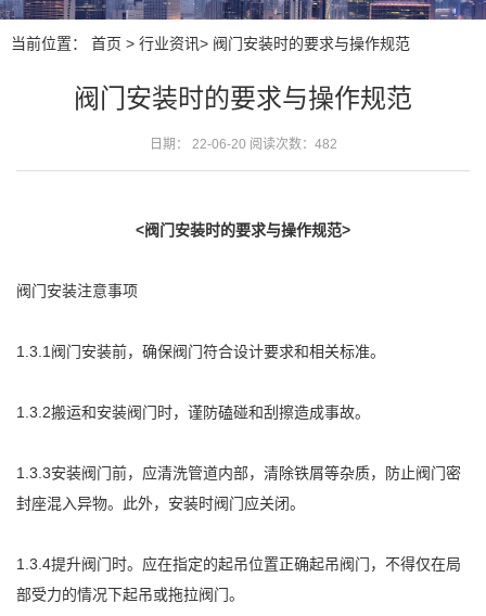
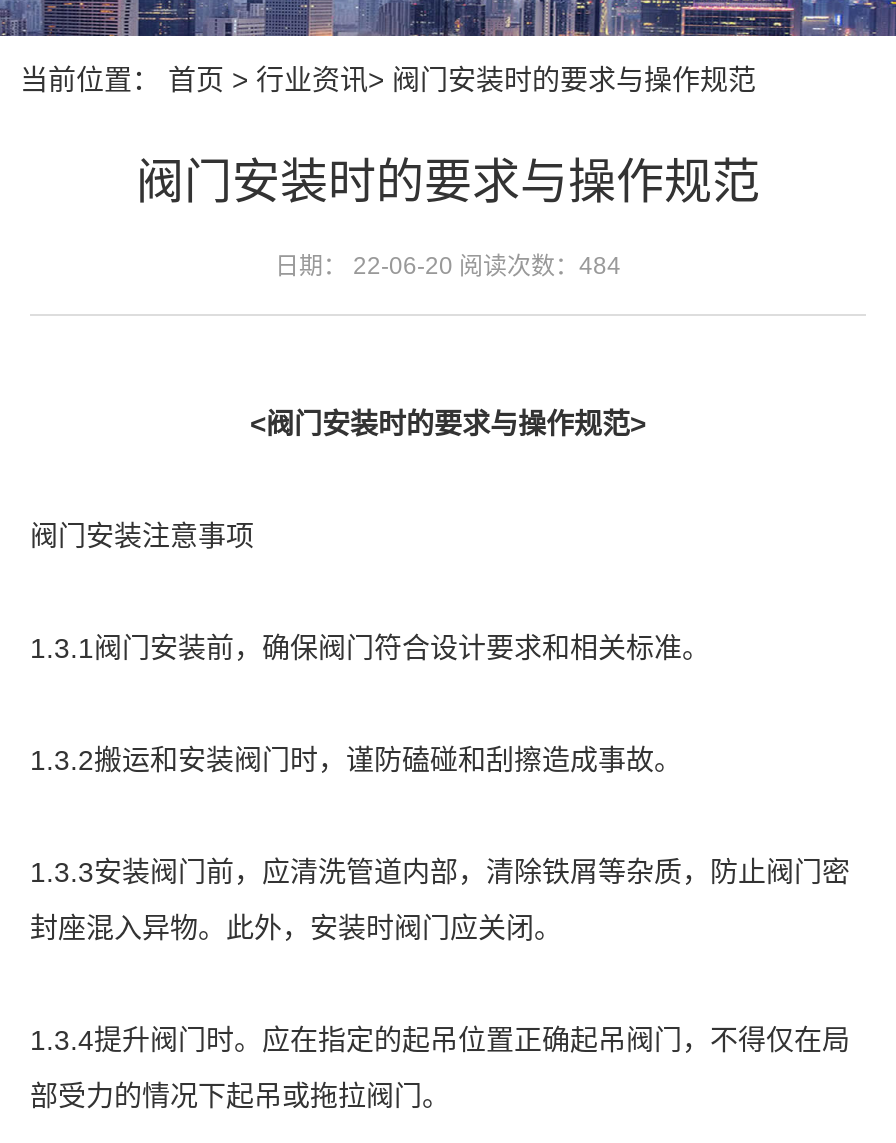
[149,137,337,152] 日期： 22-06-20 阅读次数：482 -> [275,252,621,280] 日期： 22-06-20 阅读次数：484

